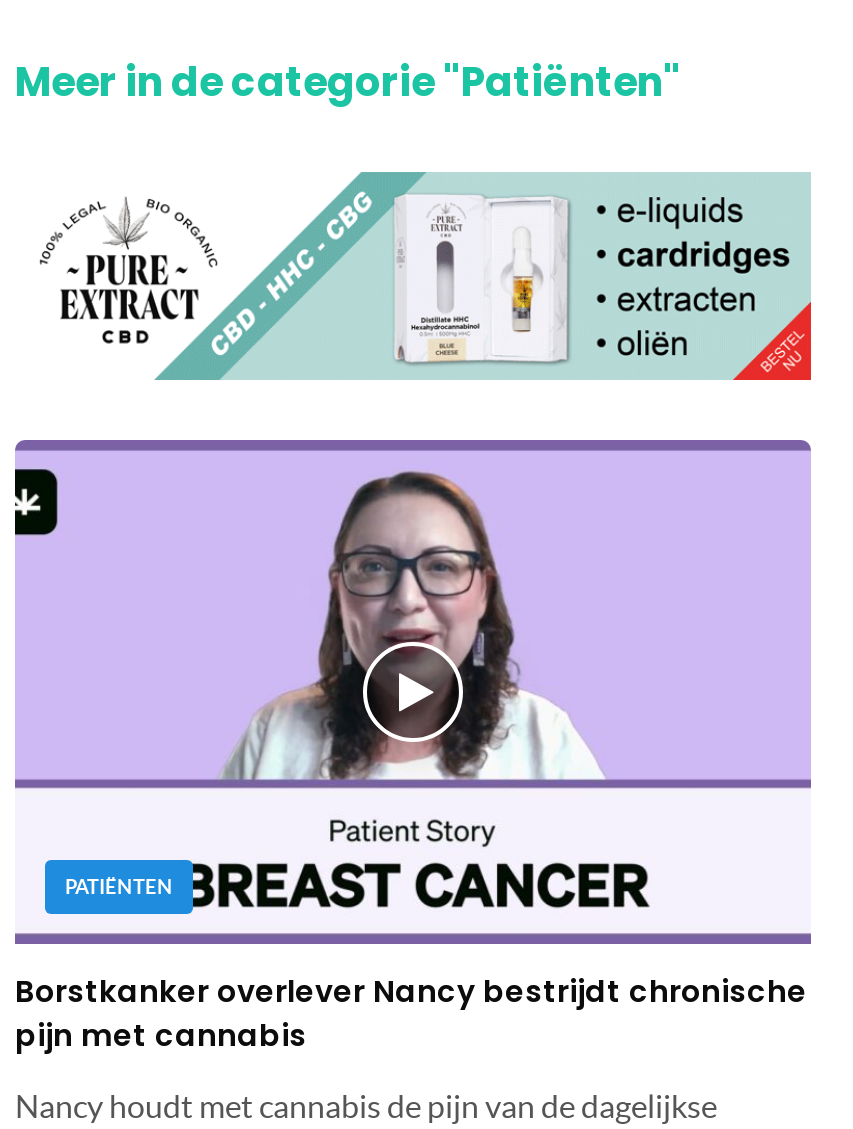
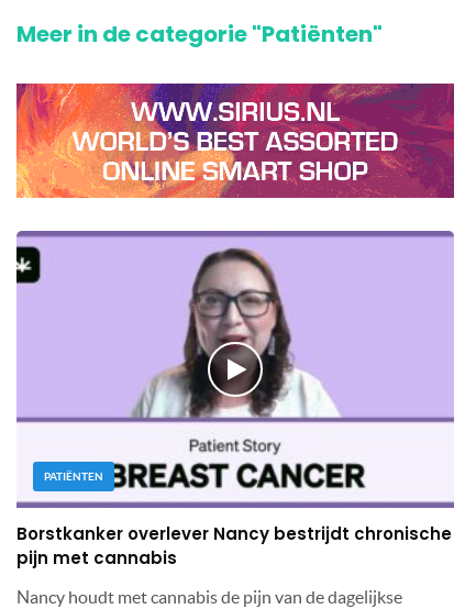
[15,170,813,382] [image] -> [15,82,455,199] [image]

